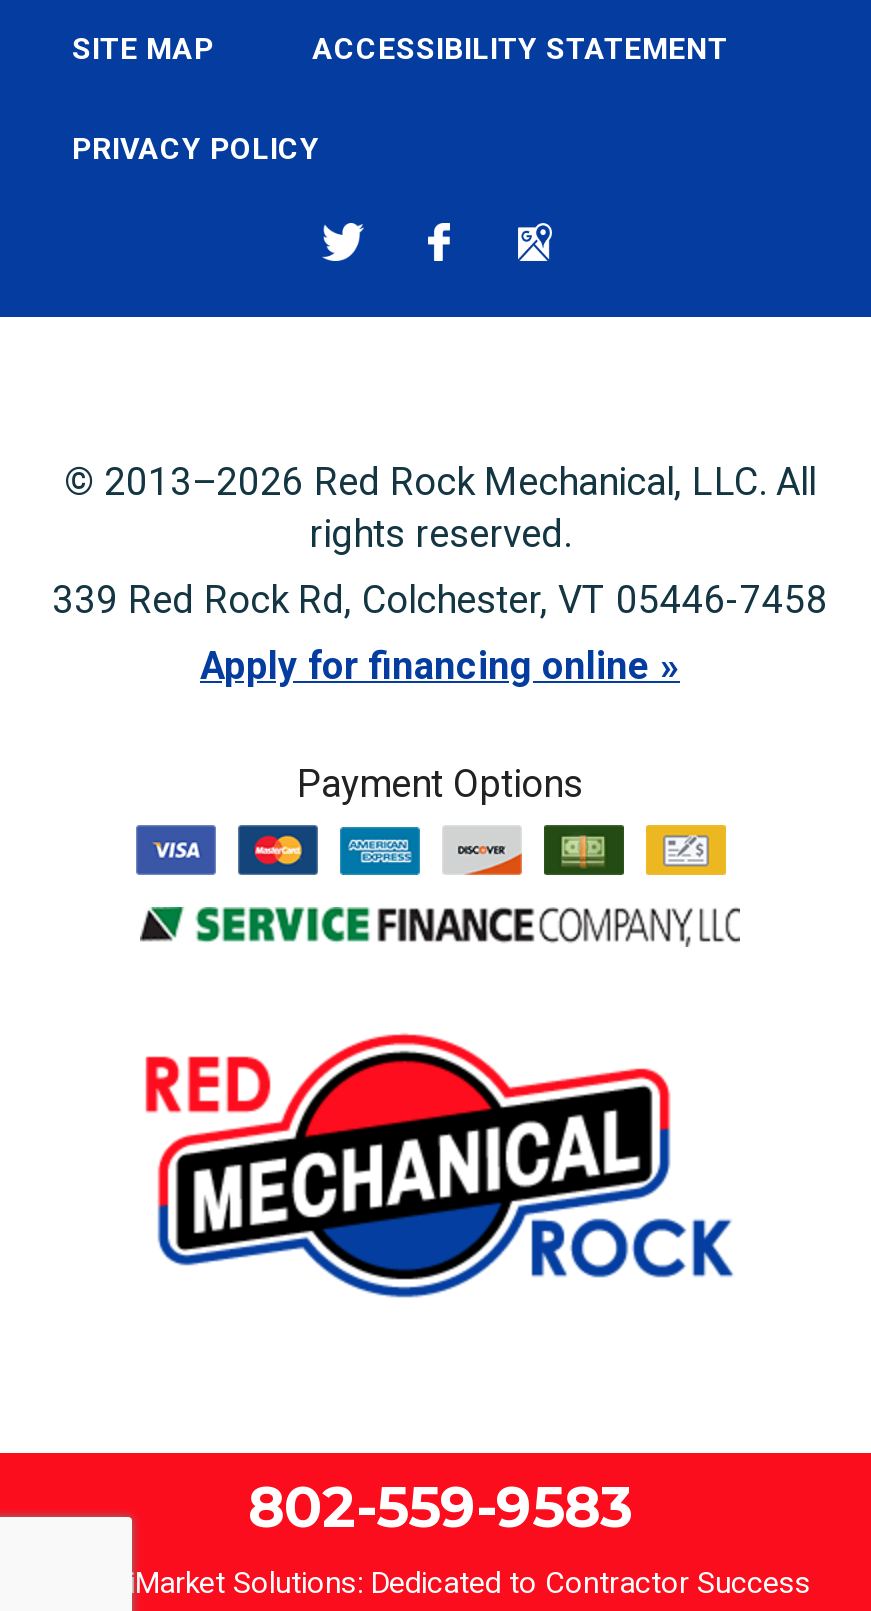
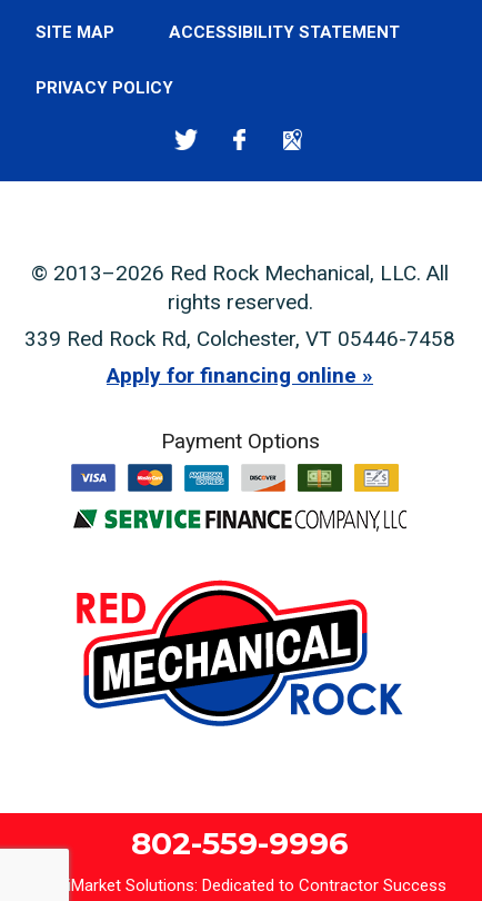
[248,1474,632,1542] 802-559-9583 -> [131,825,349,863] 802-559-9996

